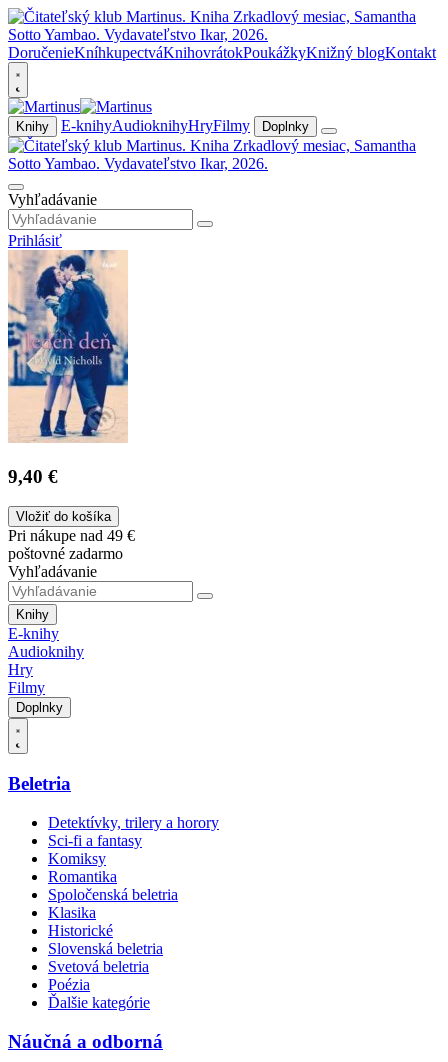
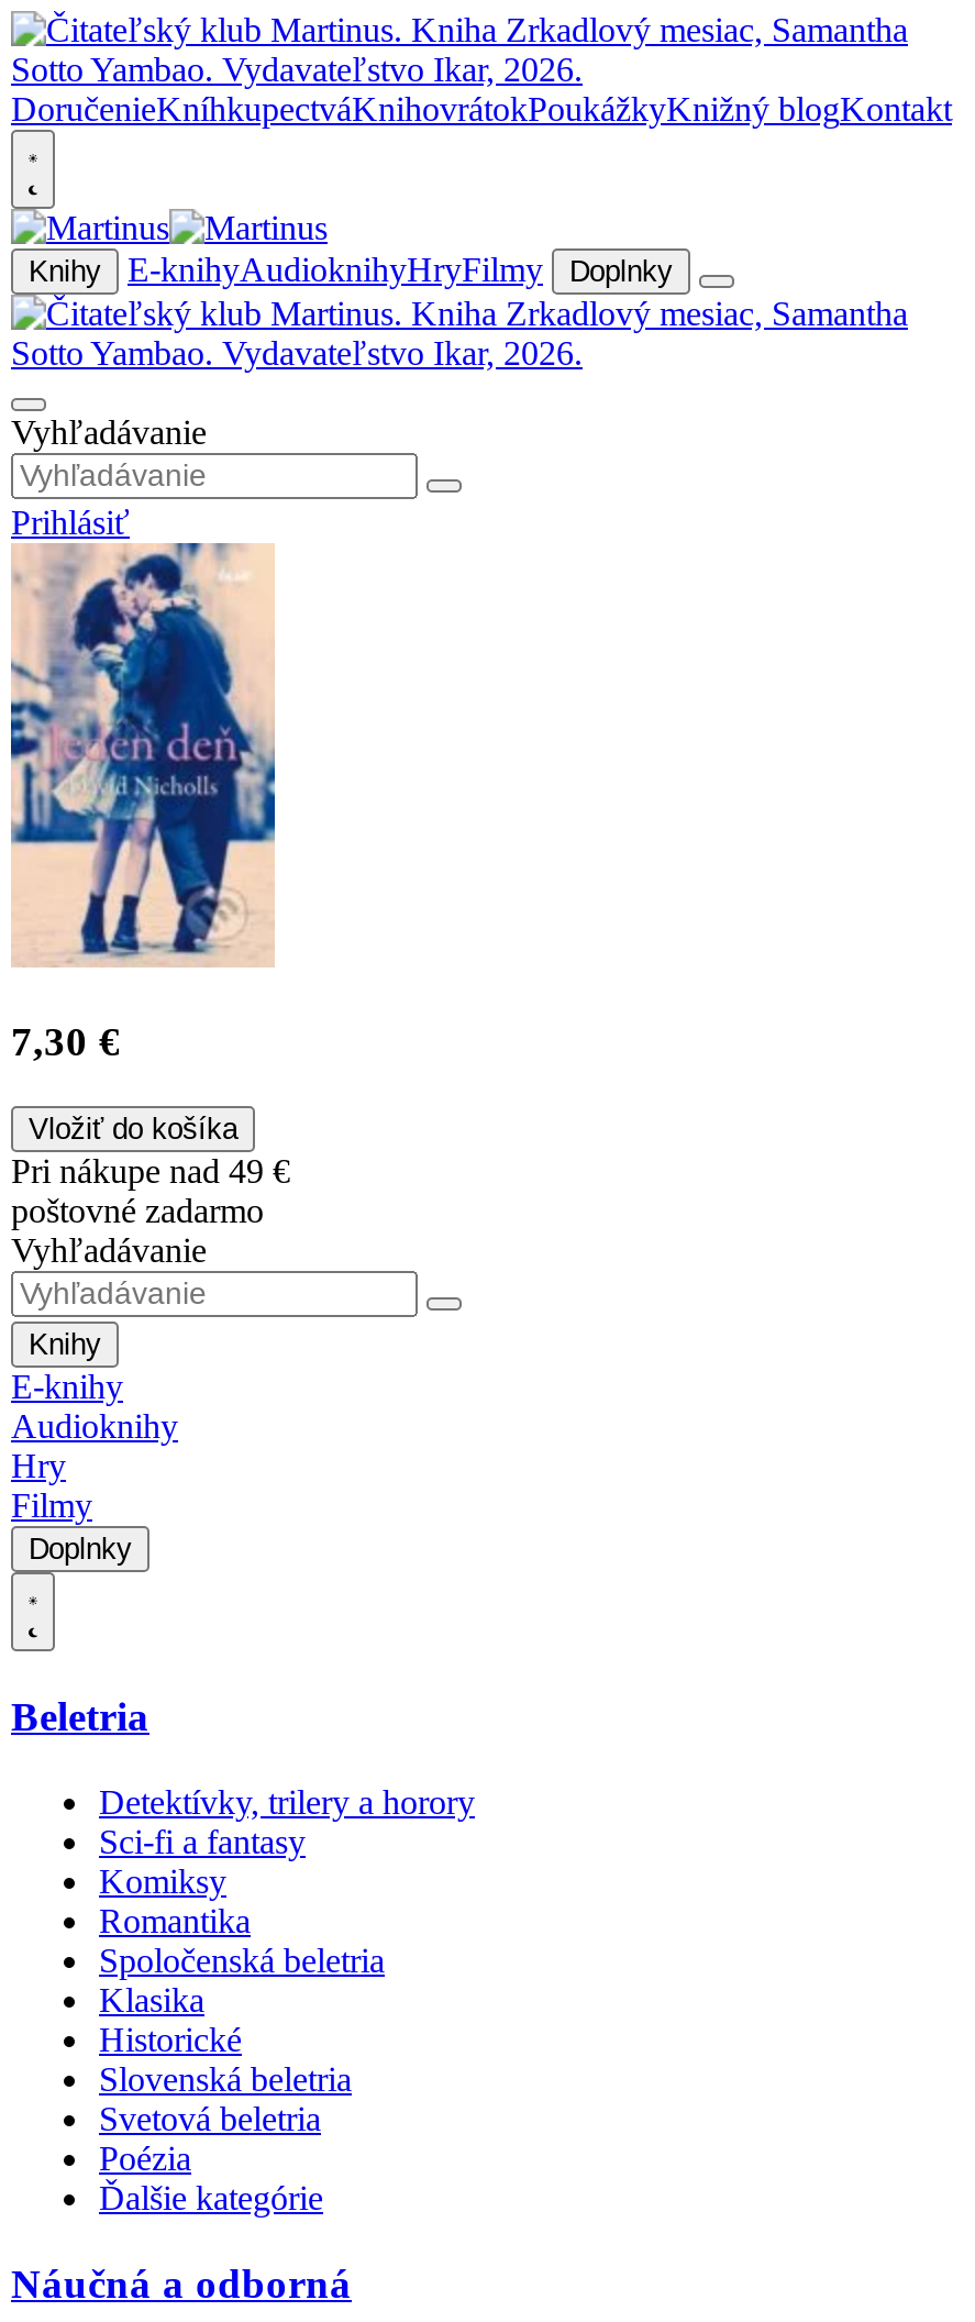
[8,466,58,487] 9,40 € -> [11,1017,121,1064] 7,30 €

